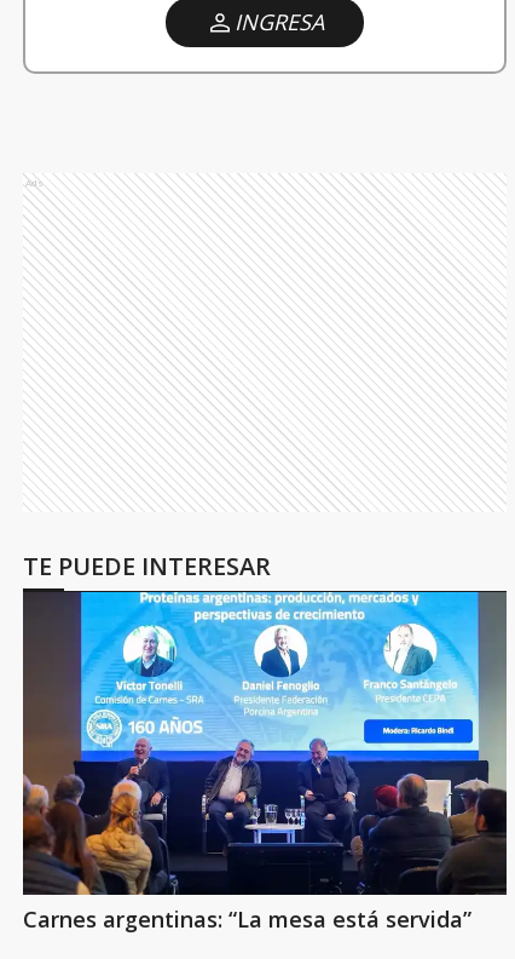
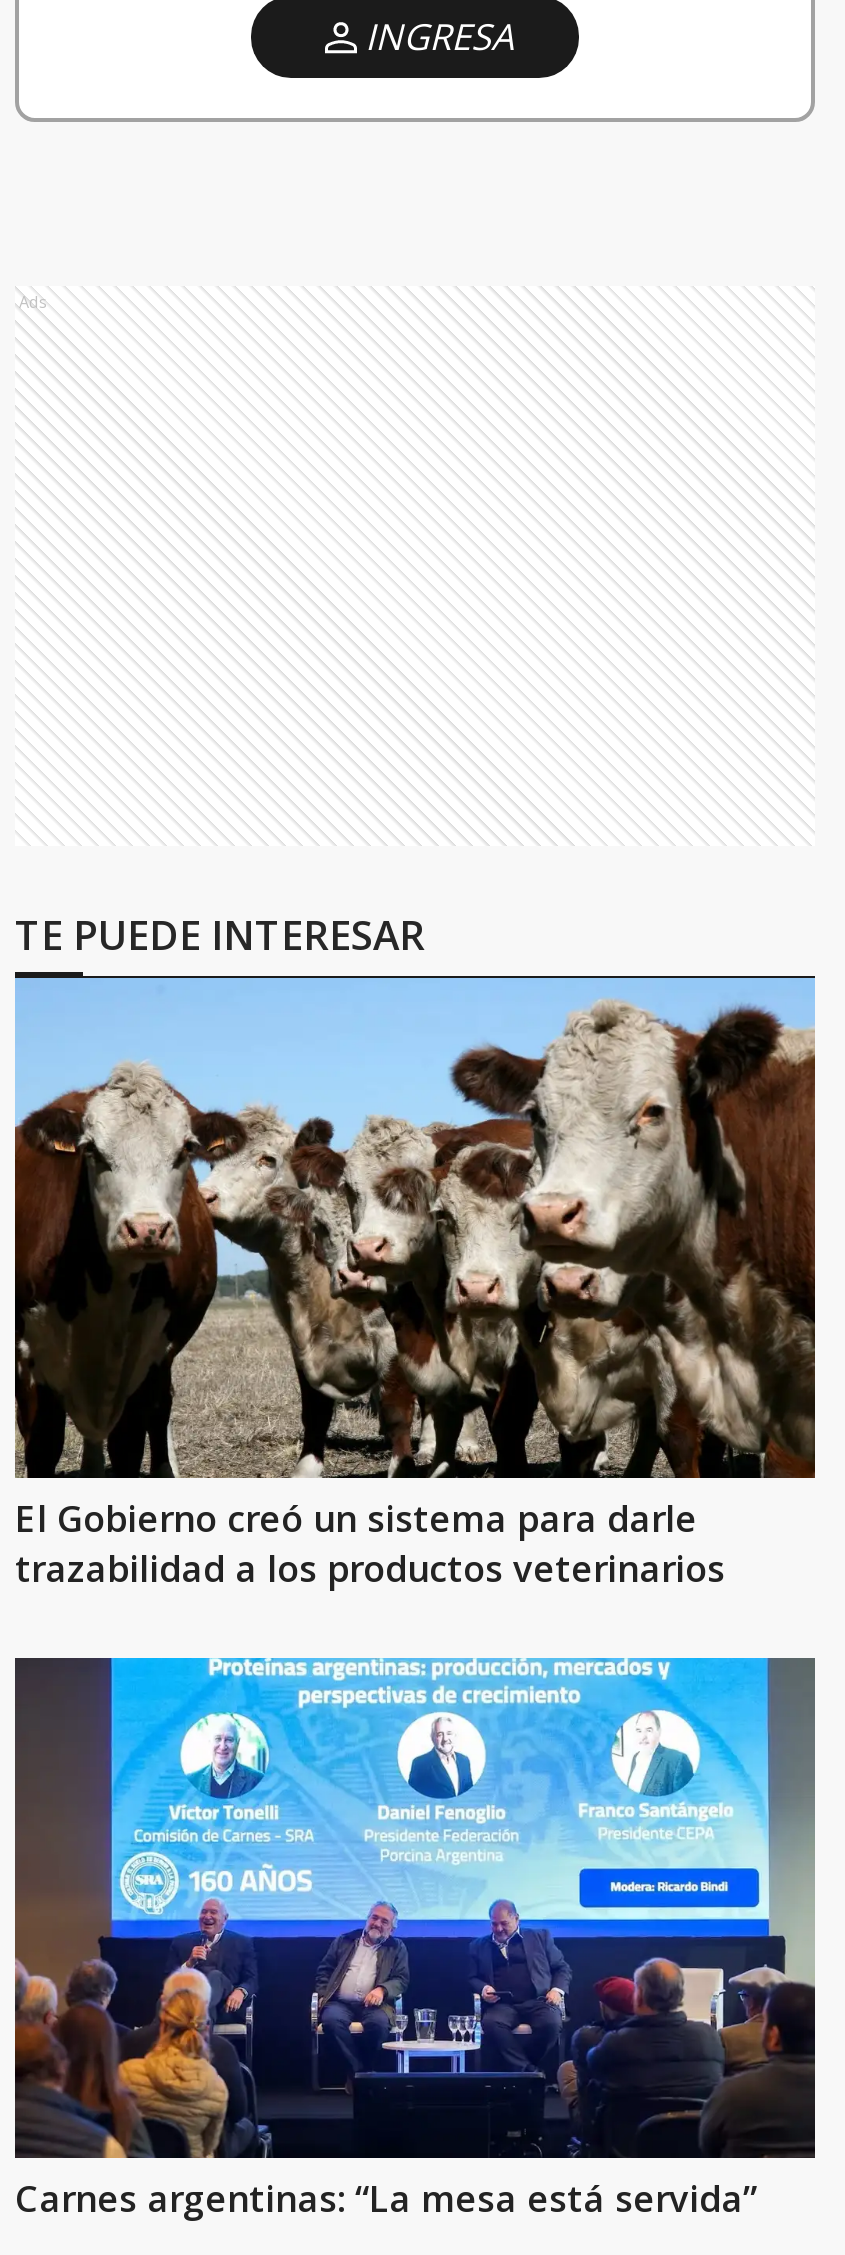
none -> [13,976,817,1592] [image] | El Gobierno creó un sistema para darle | trazabilidad a los productos veterinarios

